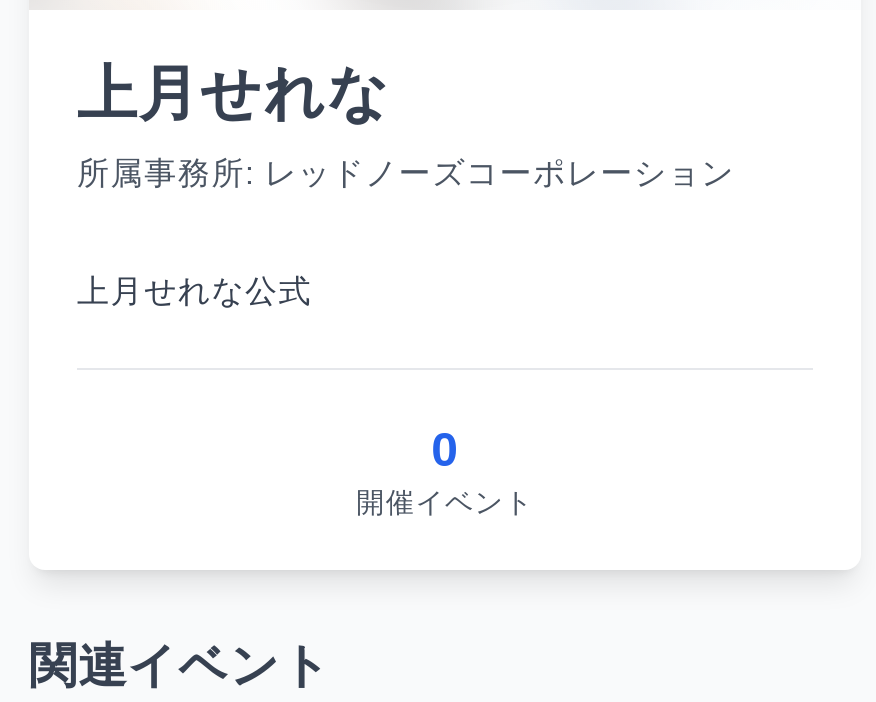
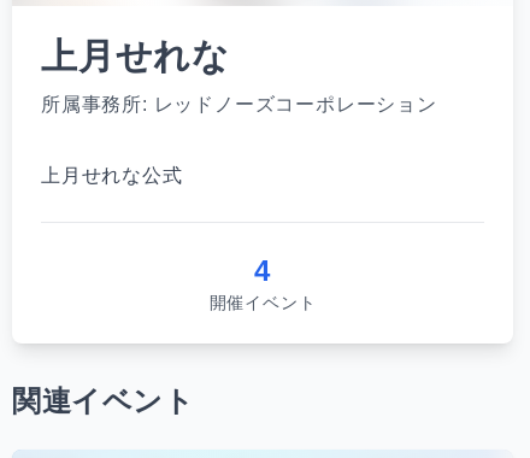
[431,422,459,476] 0 -> [254,254,271,287] 4

